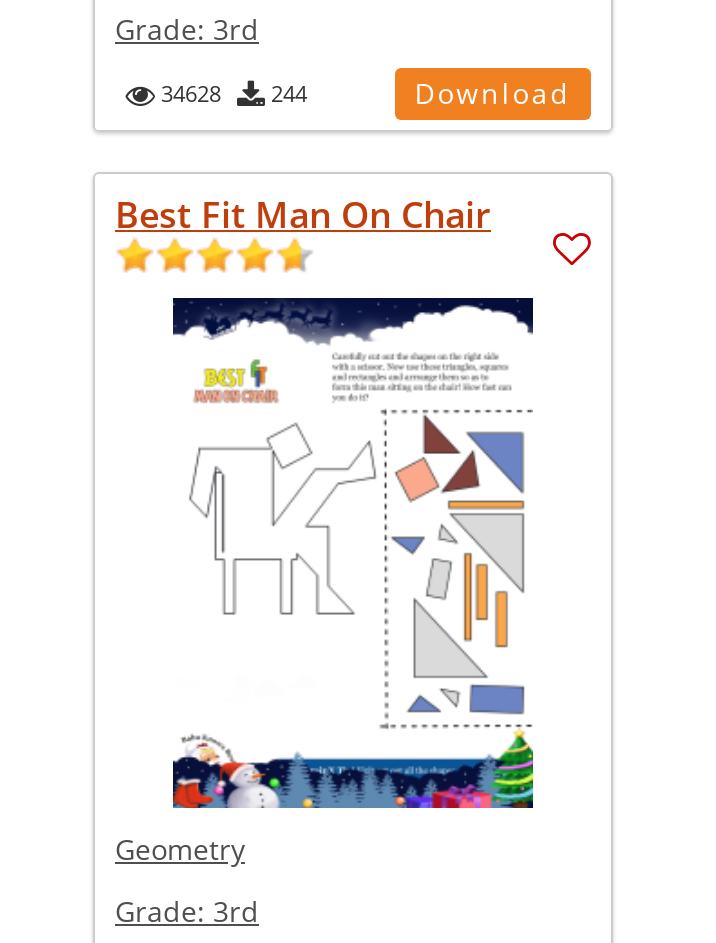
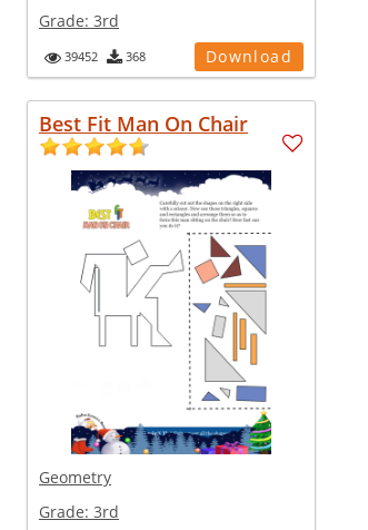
[161,78,221,108] 34628 -> [64,48,98,64] 39452
[271,78,307,108] 244 -> [126,48,146,64] 368

